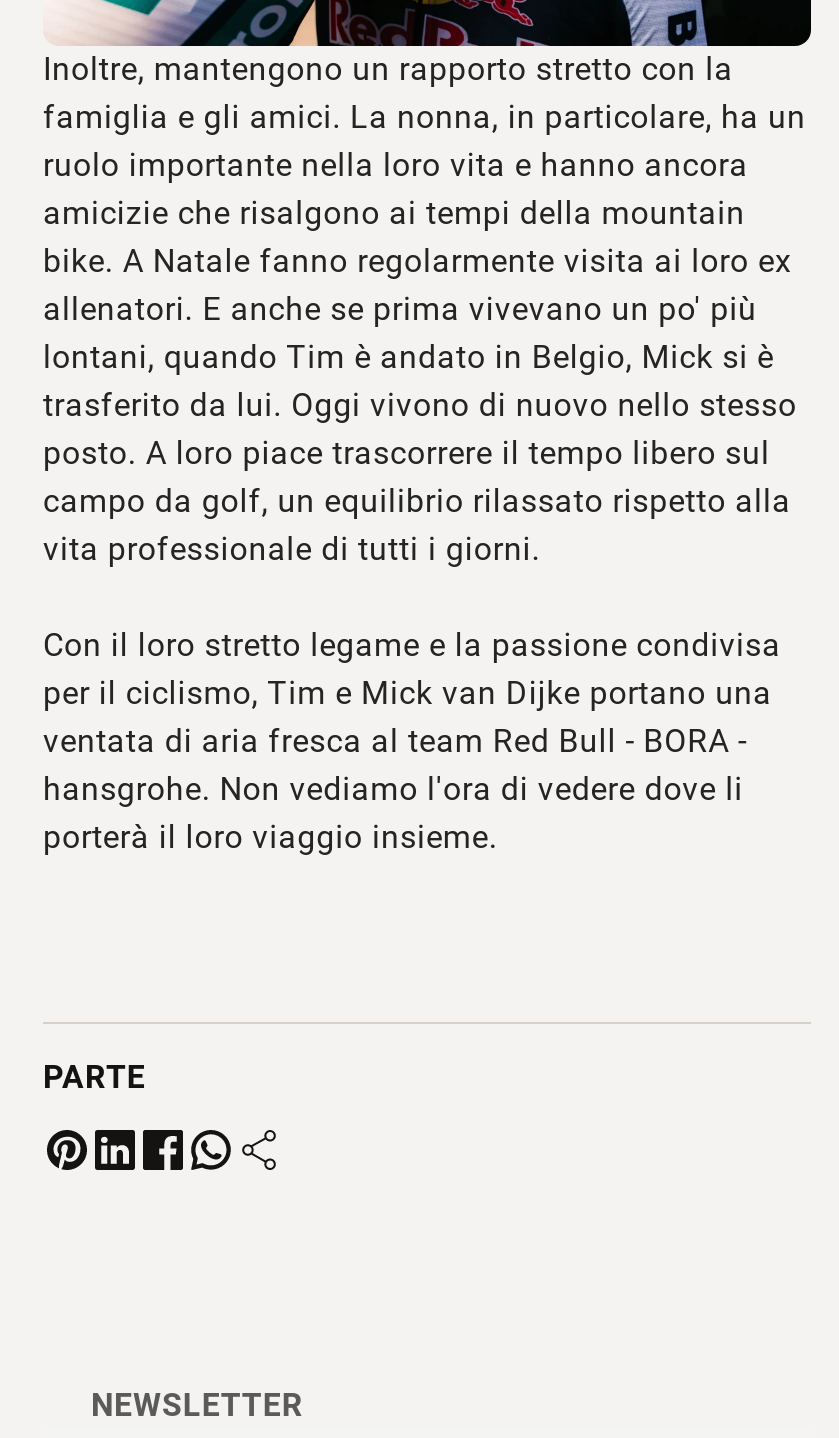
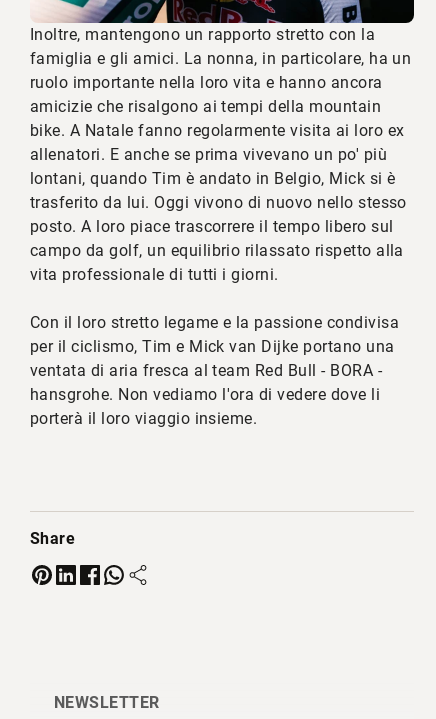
[43,1058,146,1096] PARTE -> [30,529,75,548] Share

